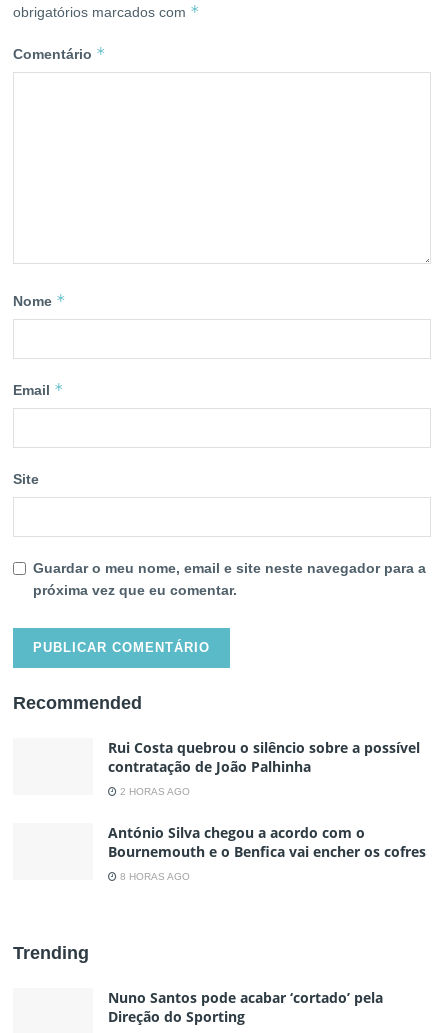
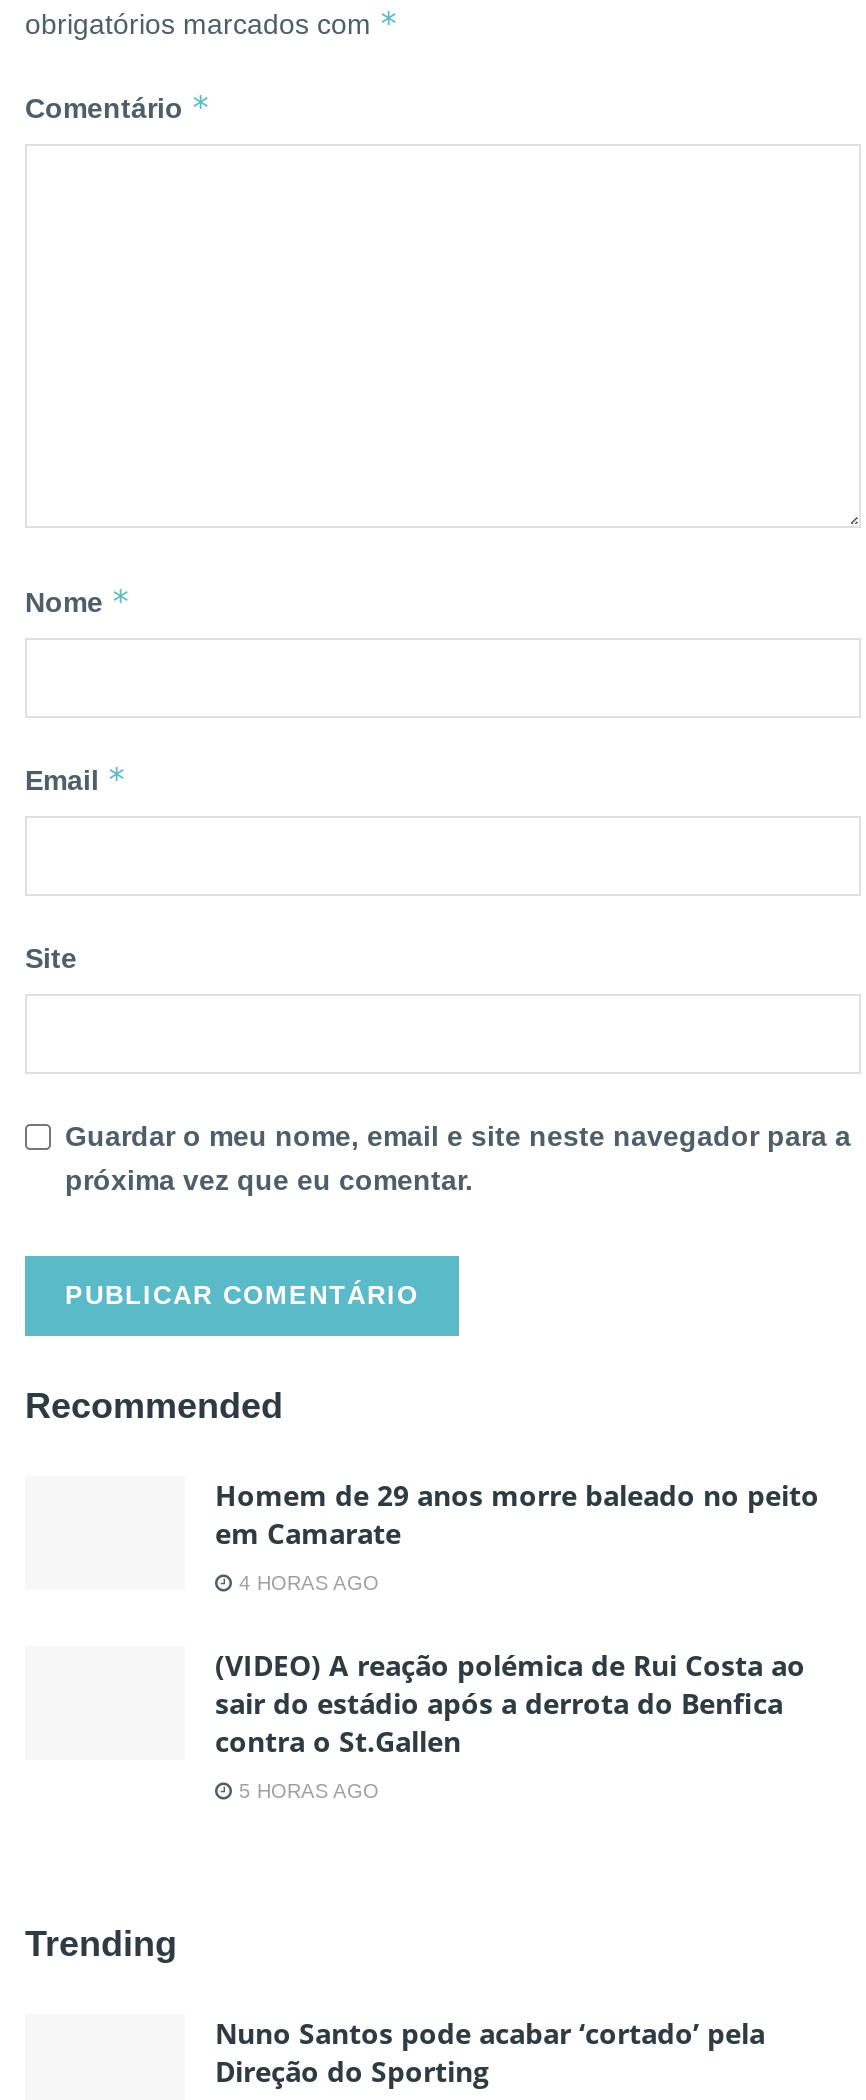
[108,738,420,776] Rui Costa quebrou o silêncio sobre a possível | contratação de João Palhinha -> [215,1476,819,1552] Homem de 29 anos morre baleado no peito | em Camarate
[117,786,190,797] 2 HORAS AGO -> [233,1572,379,1594] 4 HORAS AGO
[108,823,426,861] António Silva chegou a acordo com o | Bournemouth e o Benfica vai encher os cofres -> [215,1646,805,1760] (VIDEO) A reação polémica de Rui Costa ao | sair do estádio após a derrota do Benfica | contra o St.Gallen
[117,871,190,882] 8 HORAS AGO -> [233,1780,379,1802] 5 HORAS AGO

